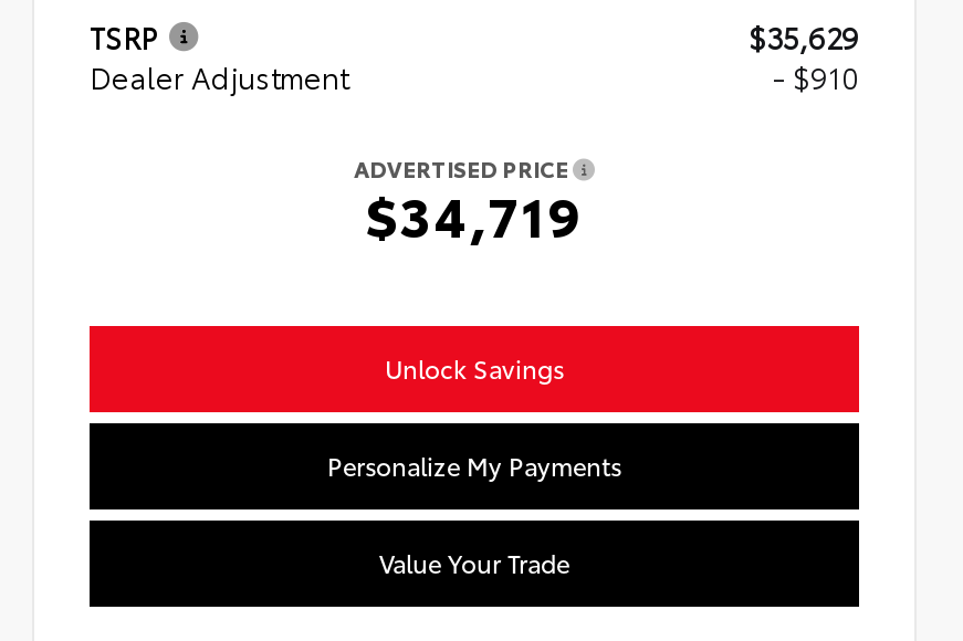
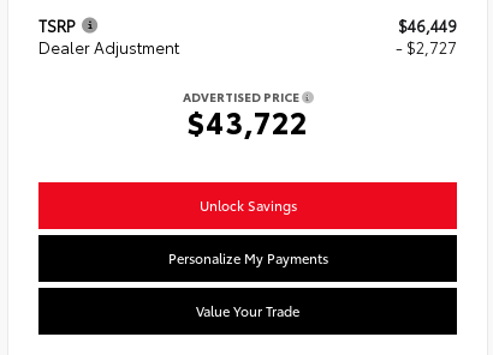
[749,17,859,56] $35,629 -> [398,14,457,36] $46,449
[773,56,859,96] - $910 -> [396,36,457,58] - $2,727
[366,174,583,250] $34,719 -> [188,100,308,141] $43,722

